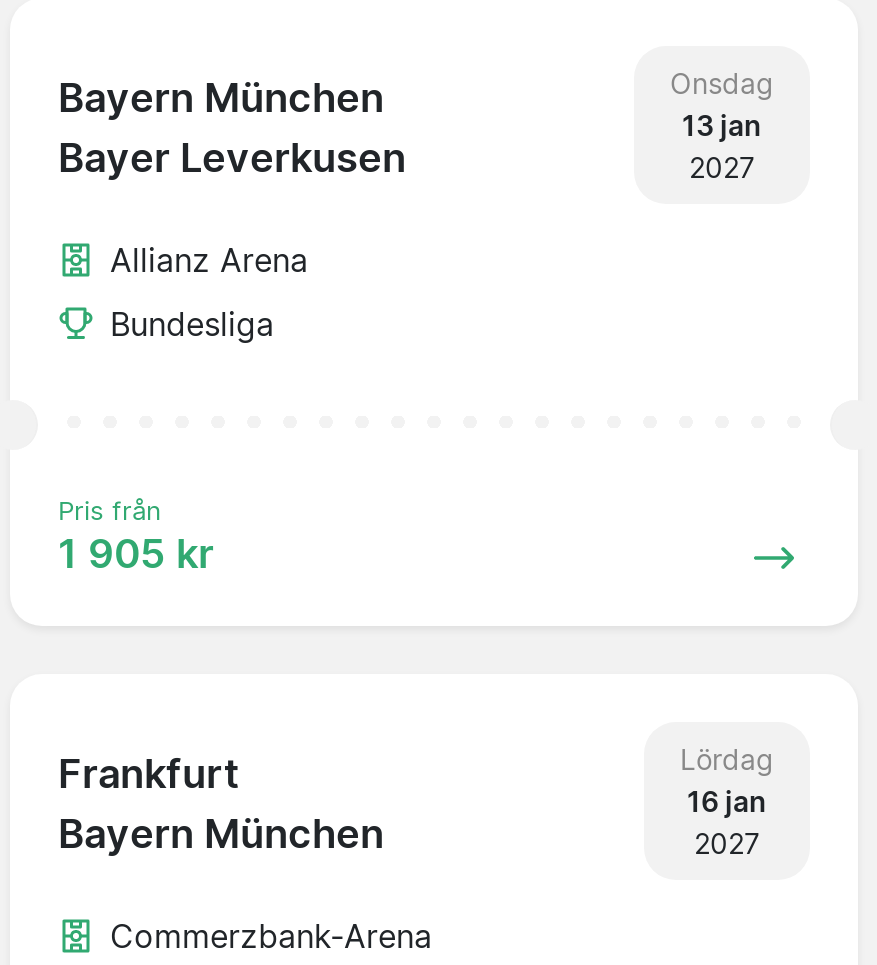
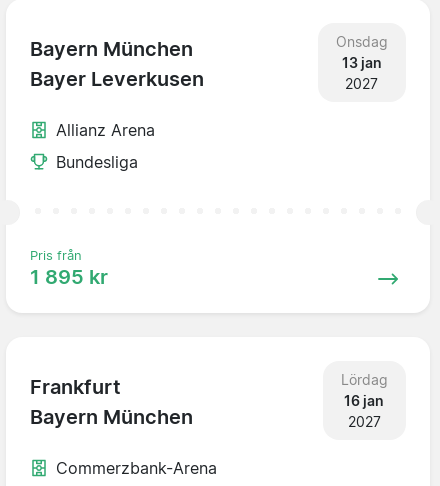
[58,529,214,577] 1 905 kr -> [30,265,108,289] 1 895 kr

